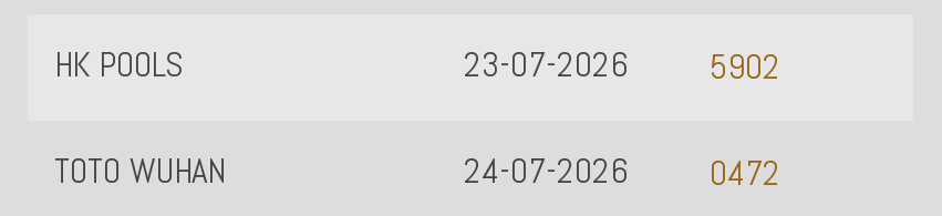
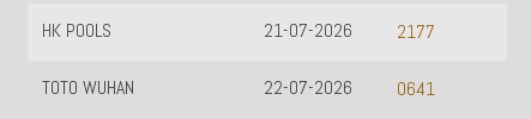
[464,44,628,88] 23-07-2026 -> [264,20,352,43] 21-07-2026
[710,45,780,90] 5902 -> [397,20,435,44] 2177
[464,150,628,195] 24-07-2026 -> [264,77,352,100] 22-07-2026
[710,152,780,196] 0472 -> [397,77,435,101] 0641

